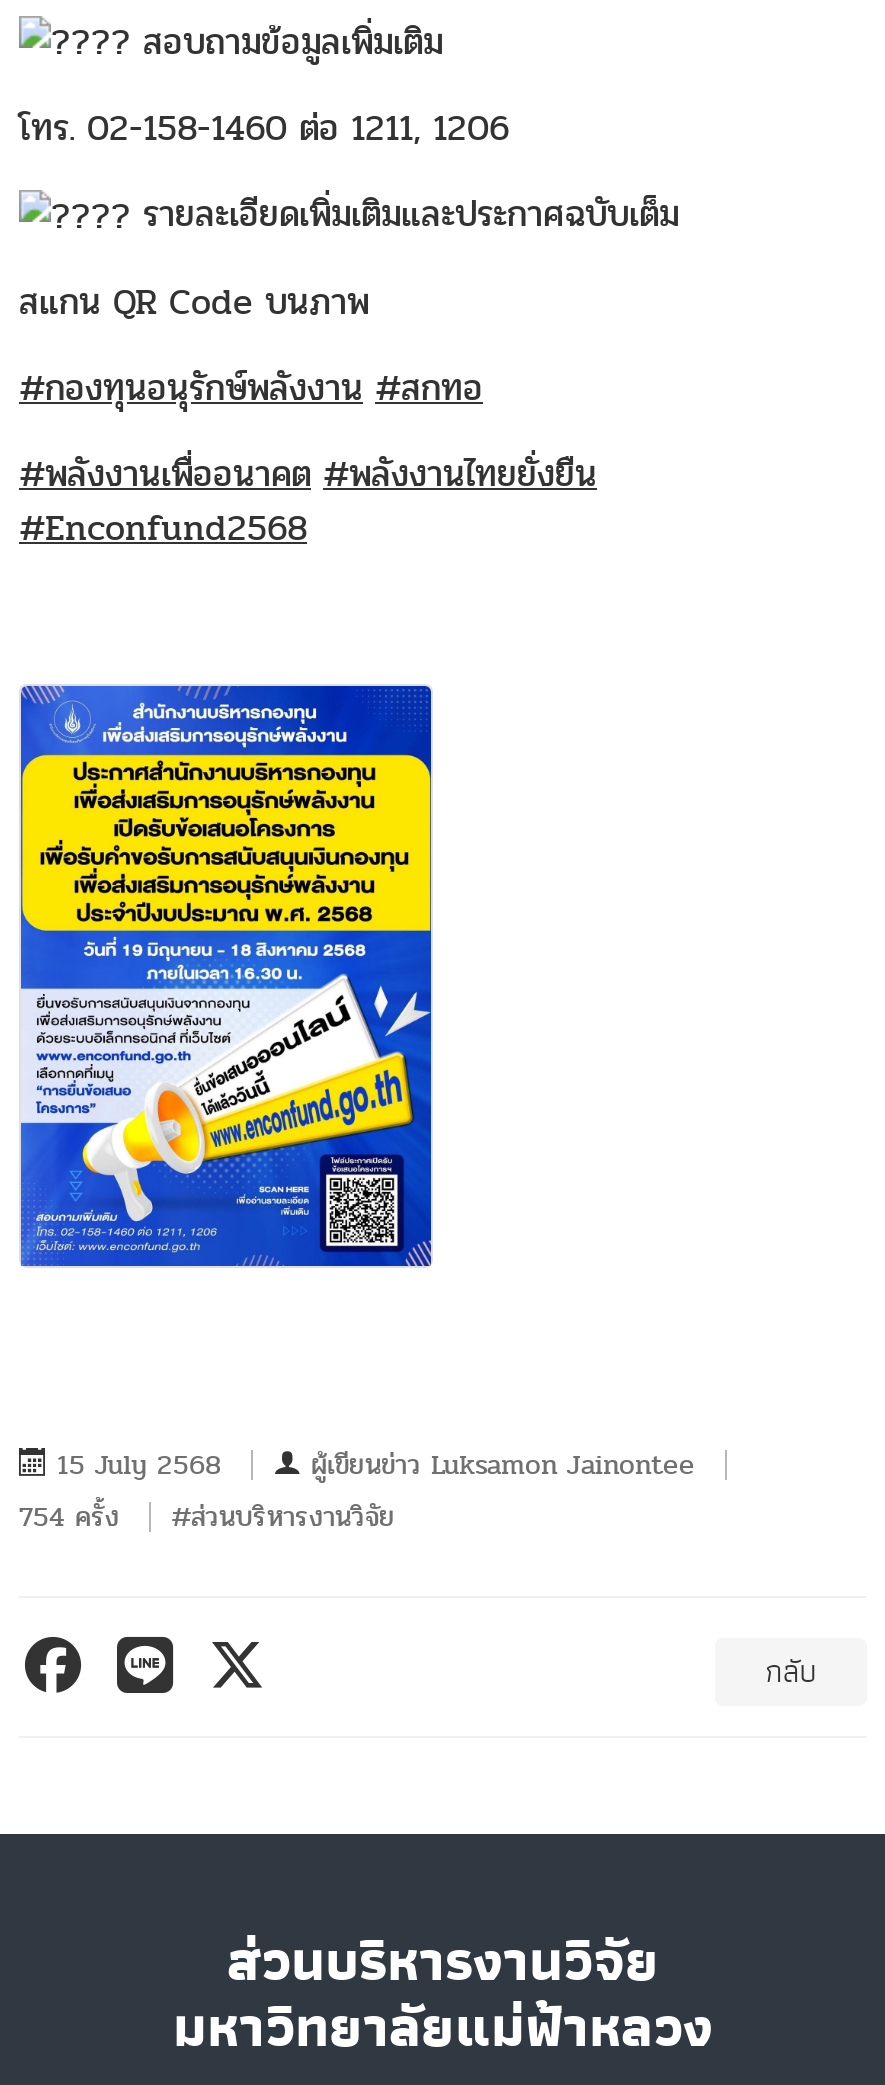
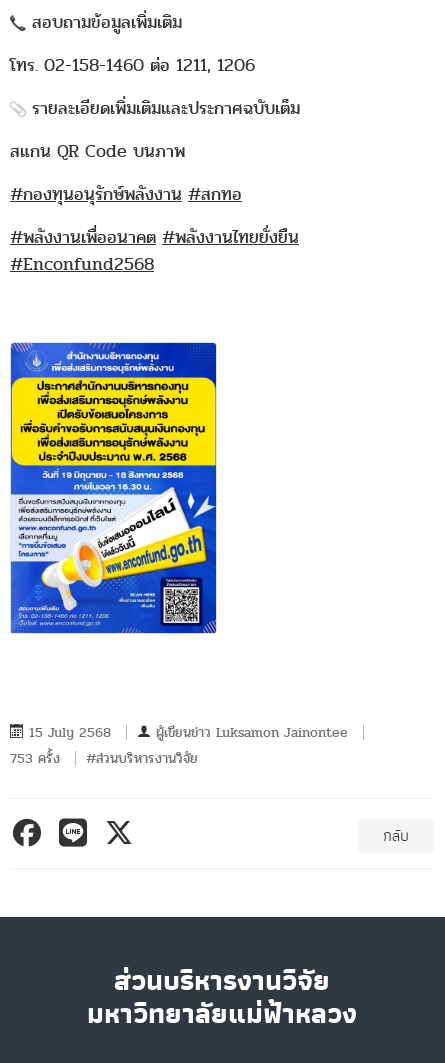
[19,1495,395,1537] 754 ครั้ง #ส่วนบริหารงานวิจัย -> [10,748,198,769] 753 ครั้ง #ส่วนบริหารงานวิจัย

